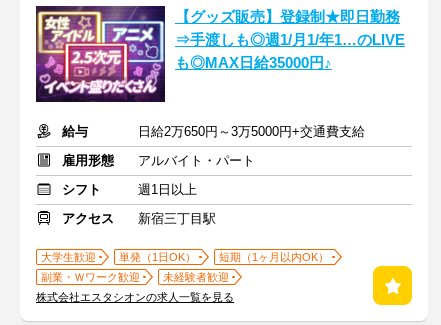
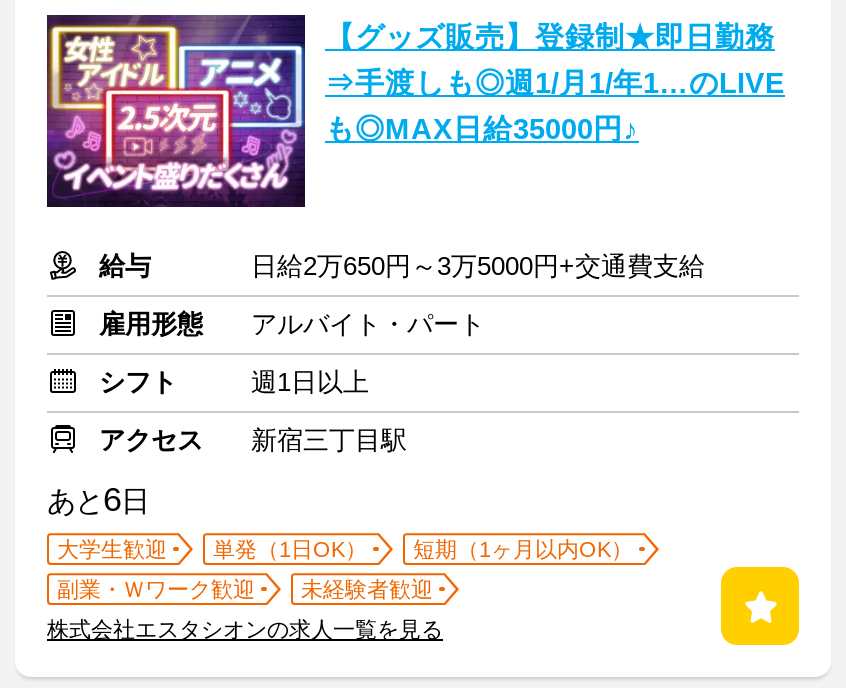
none -> [47,481,149,519] あと6日

